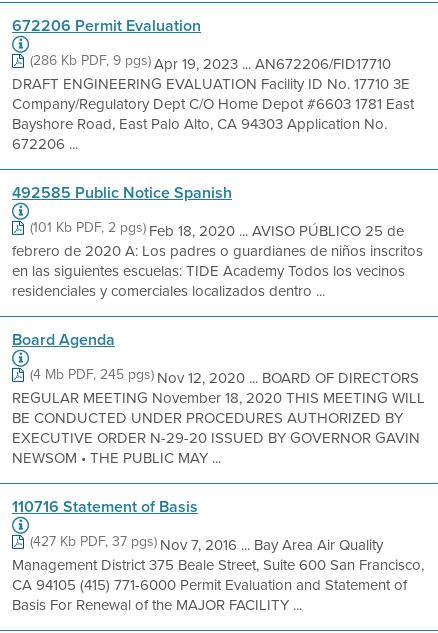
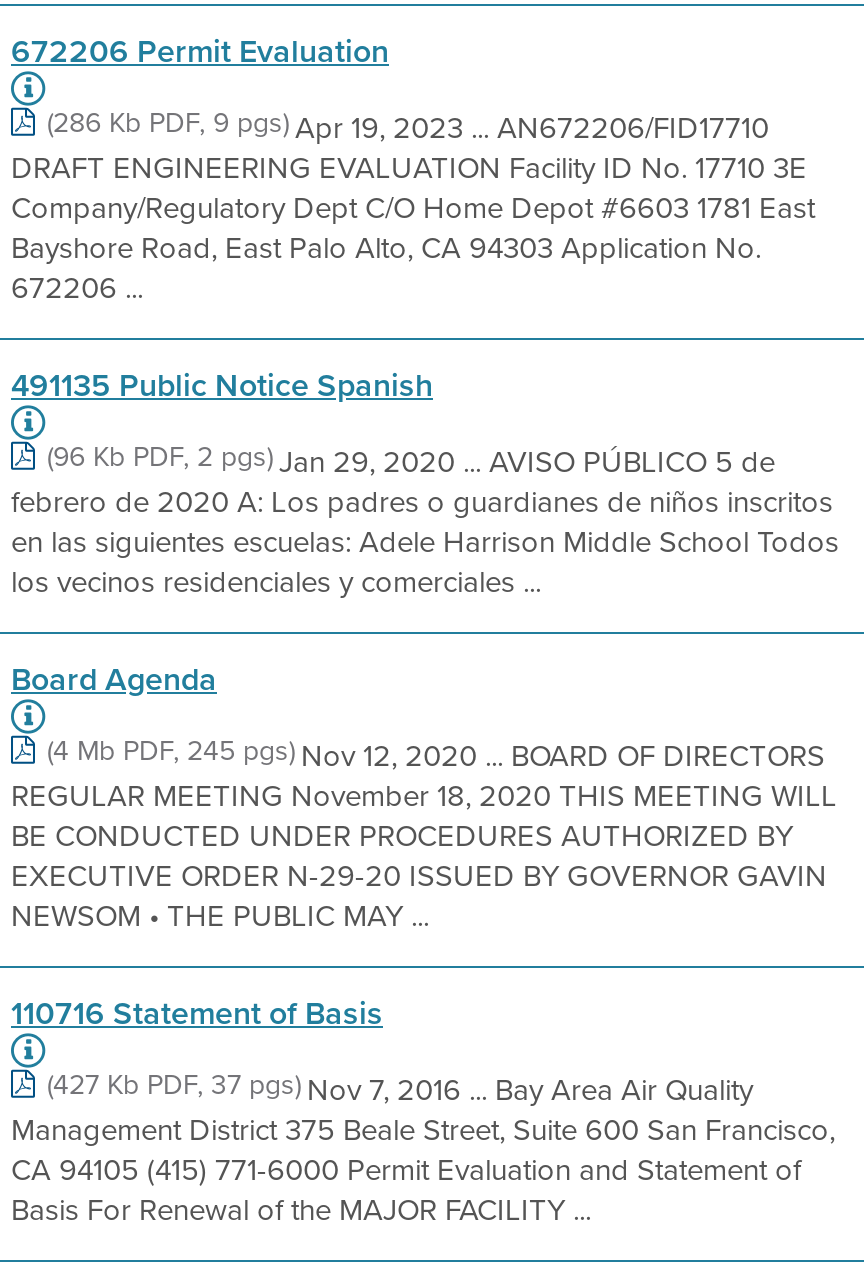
[12,181,232,204] 492585 Public Notice Spanish -> [11,362,433,408] 491135 Public Notice Spanish
[30,217,404,242] (101 Kb PDF, 2 pgs) Feb 18, 2020 ... AVISO PÚBLICO 25 de -> [47,436,775,482] (96 Kb PDF, 2 pgs) Jan 29, 2020 ... AVISO PÚBLICO 5 de
[12,260,405,302] en las siguientes escuelas: TIDE Academy Todos los vecinos | residenciales y comerciales localizados dentro ... -> [11,520,839,602] en las siguientes escuelas: Adele Harrison Middle School Todos | los vecinos residenciales y comerciales ...

